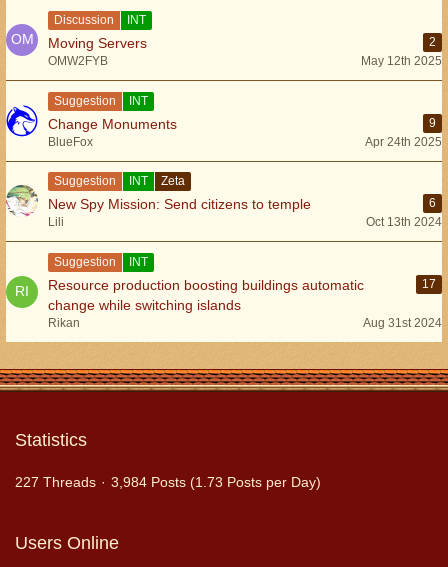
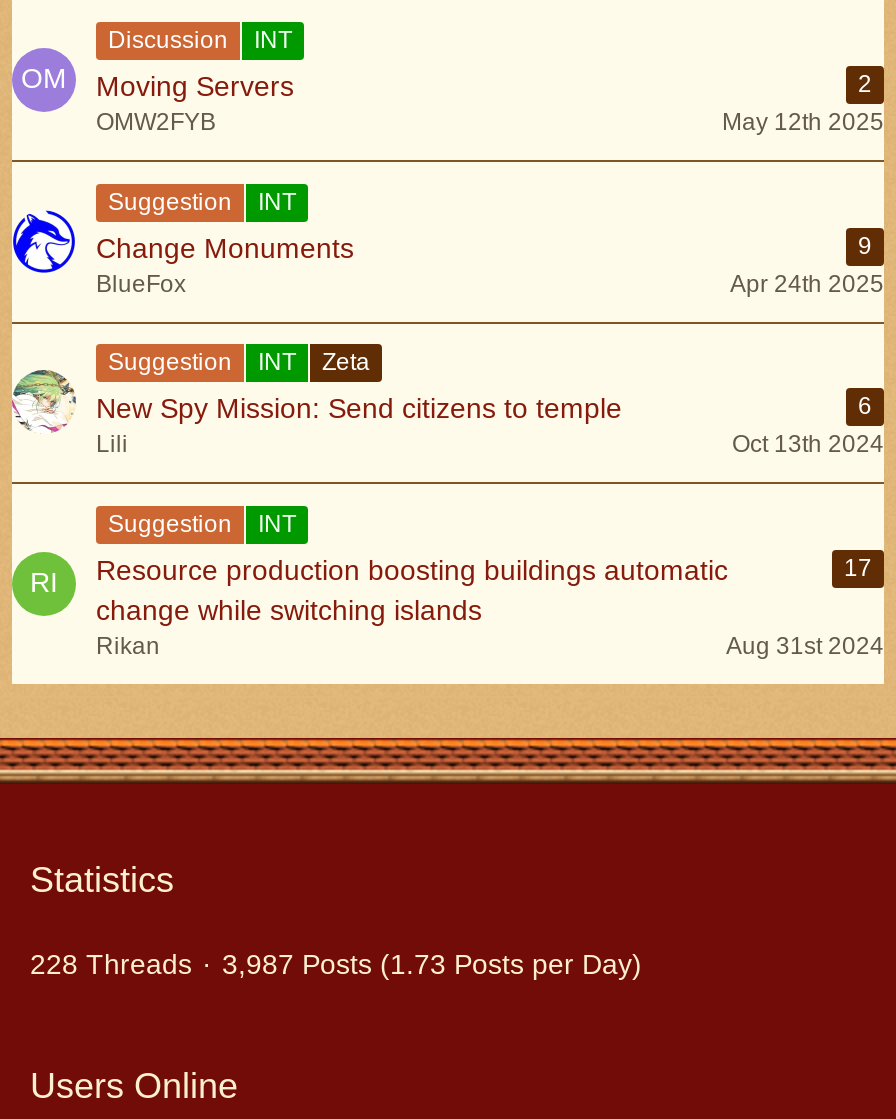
[15,474,96,490] 227 Threads -> [30,948,192,980] 228 Threads
[111,474,321,490] 3,984 Posts (1.73 Posts per Day) -> [222,948,642,980] 3,987 Posts (1.73 Posts per Day)

